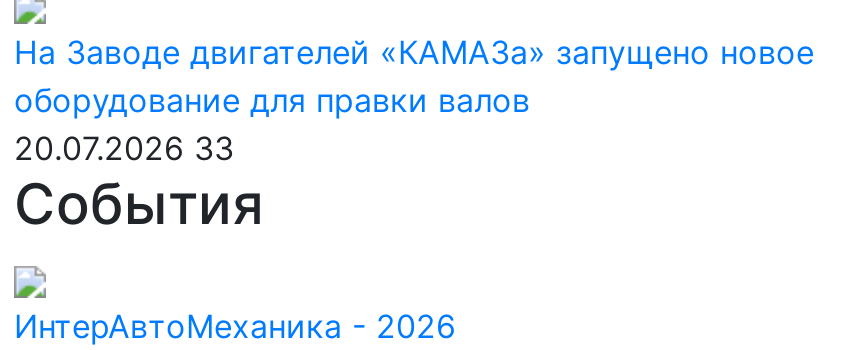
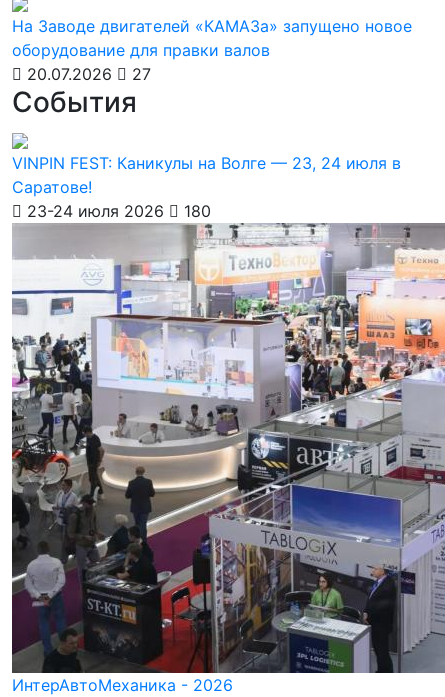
[14,128,234,168] 20.07.2026 33 -> [22,64,151,84] 20.07.2026 | 27
none -> [11,222,442,674] [image]
none -> [12,153,401,221] VINPIN FEST: Каникулы на Волге — 23, 24 июля в | Саратове! | 23-24 июля 2026 | 180

